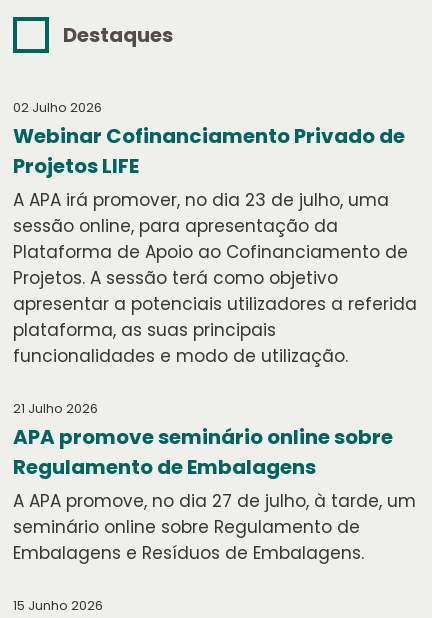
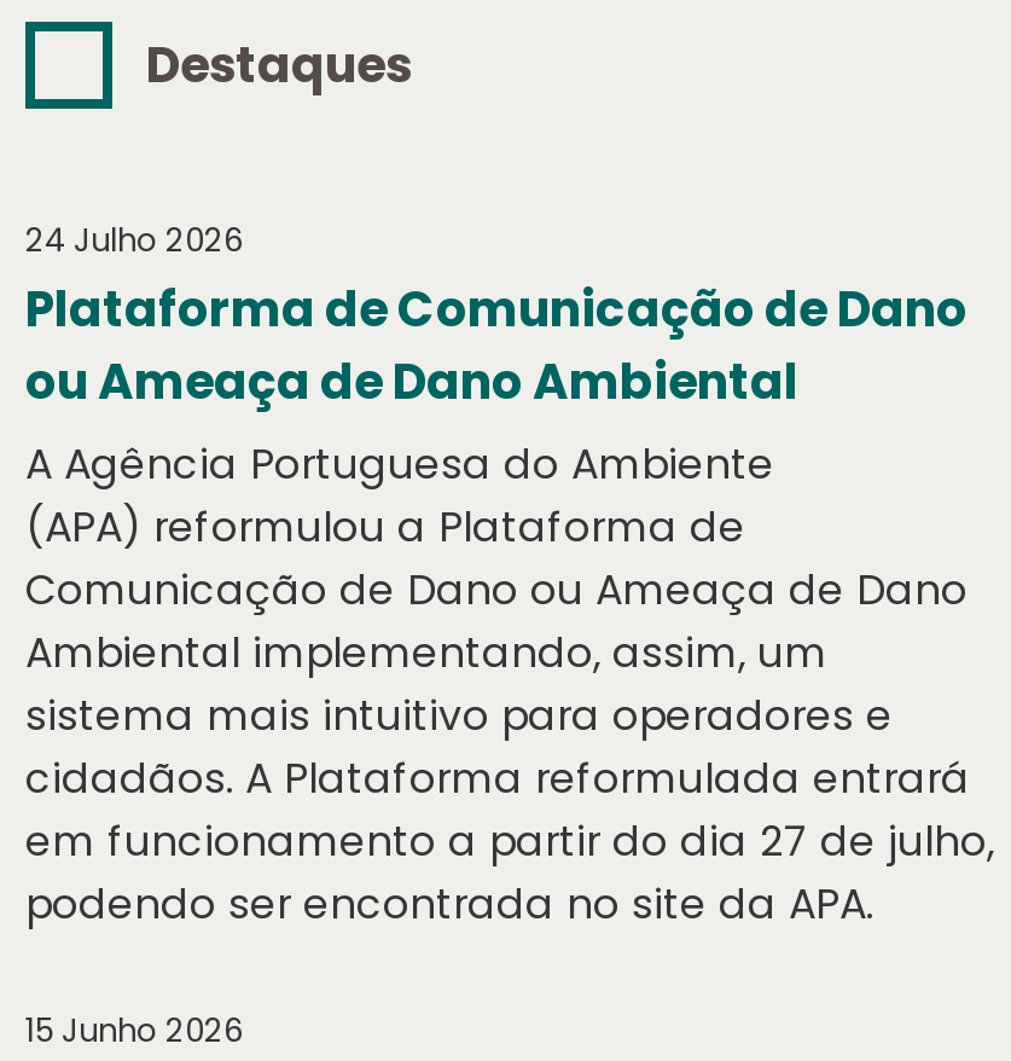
[13,98,417,565] 02 Julho 2026 | Webinar Cofinanciamento Privado de | Projetos LIFE | A APA irá promover, no dia 23 de julho, uma | sessão online, para apresentação da | Plataforma de Apoio ao Cofinanciamento de | Projetos. A sessão terá como objetivo | apresentar a potenciais utilizadores a referida | plataforma, as suas principais | funcionalidades e modo de utilização. | 21 Julho 2026 | APA promove seminário online sobre | Regulamento de Embalagens | A APA promove, no dia 27 de julho, à tarde, um | seminário online sobre Regulamento de | Embalagens e Resíduos de Embalagens. -> [25,218,994,933] 24 Julho 2026 | Plataforma de Comunicação de Dano | ou Ameaça de Dano Ambiental | A Agência Portuguesa do Ambiente | (APA) reformulou a Plataforma de | Comunicação de Dano ou Ameaça de Dano | Ambiental implementando, assim, um | sistema mais intuitivo para operadores e | cidadãos. A Plataforma reformulada entrará | em funcionamento a partir do dia 27 de julho, | podendo ser encontrada no site da APA.

